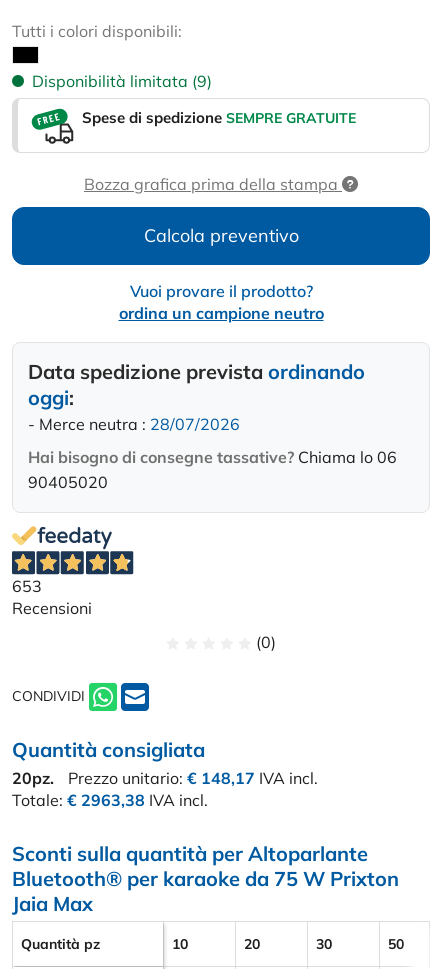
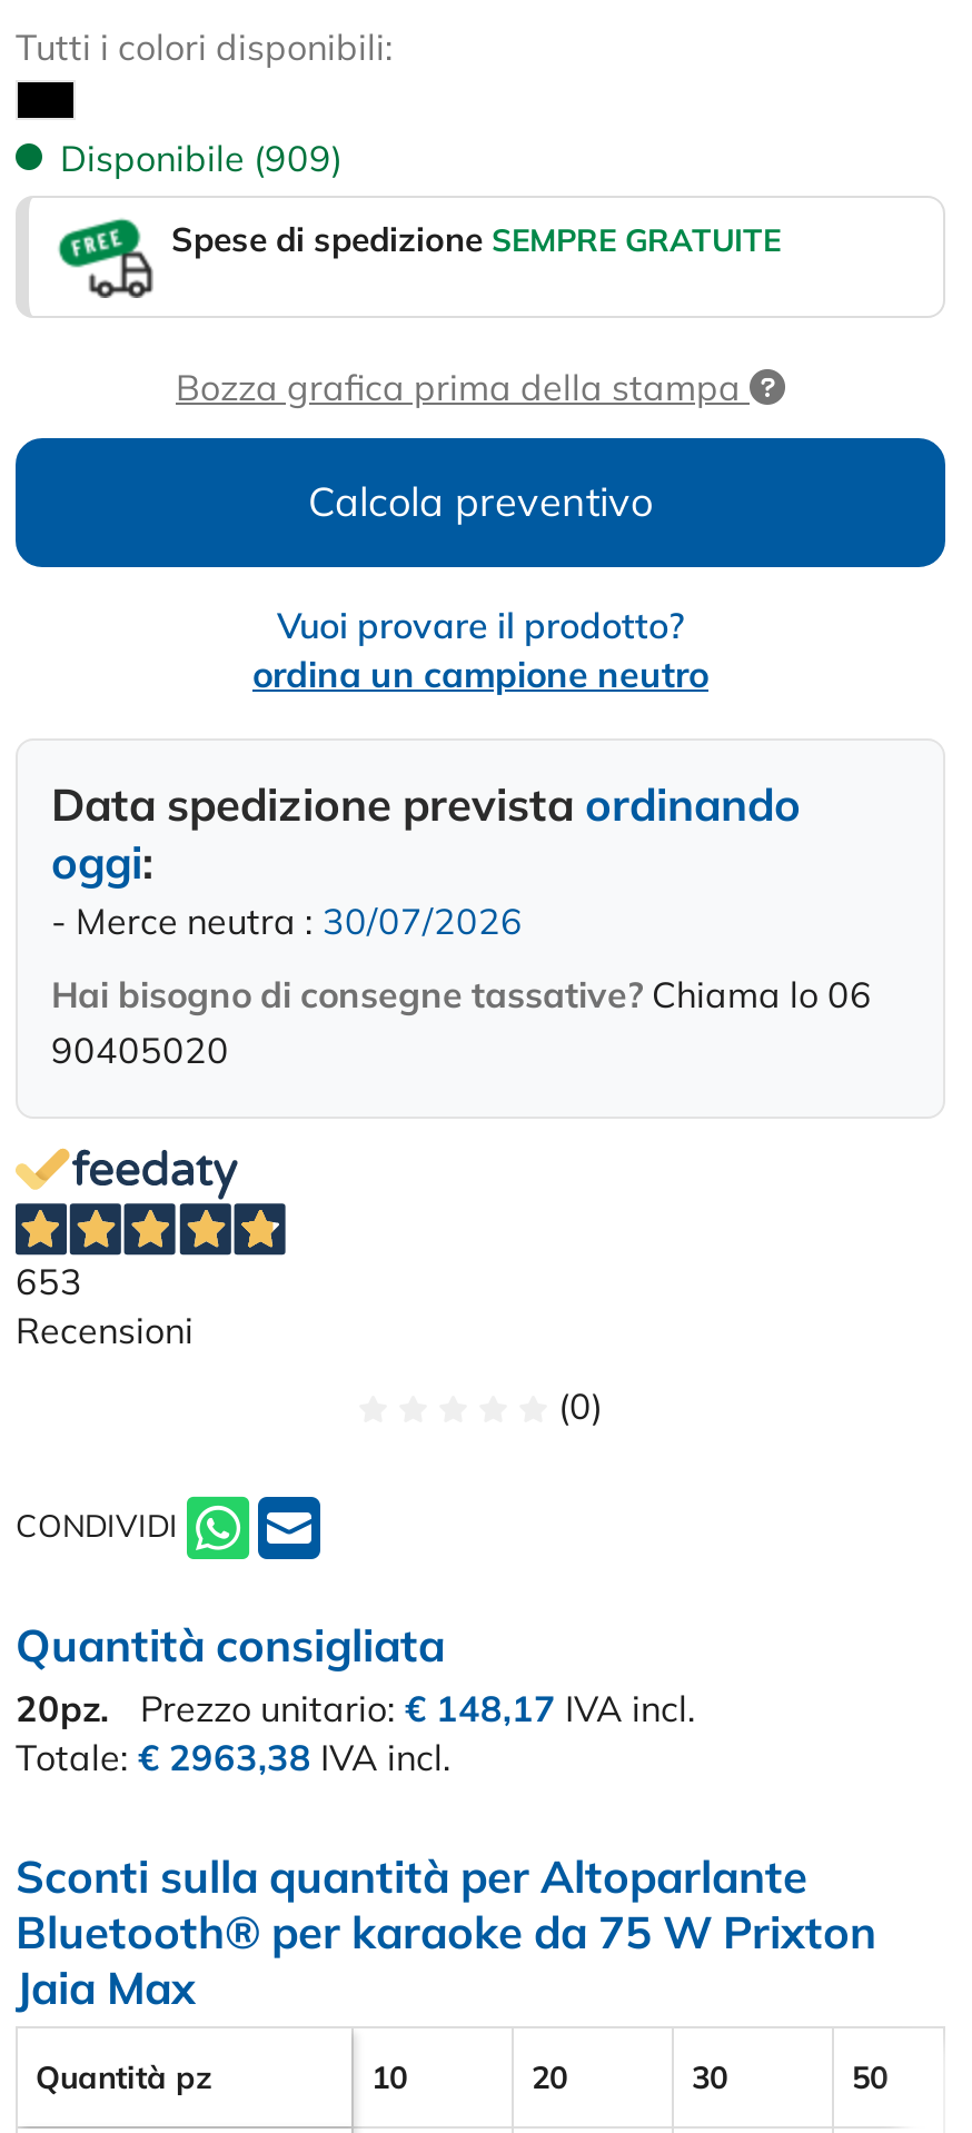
[32,71,212,91] Disponibilità limitata (9) -> [60,136,343,180] Disponibile (909)
[28,414,240,434] - Merce neutra : 28/07/2026 -> [51,899,523,943] - Merce neutra : 30/07/2026

